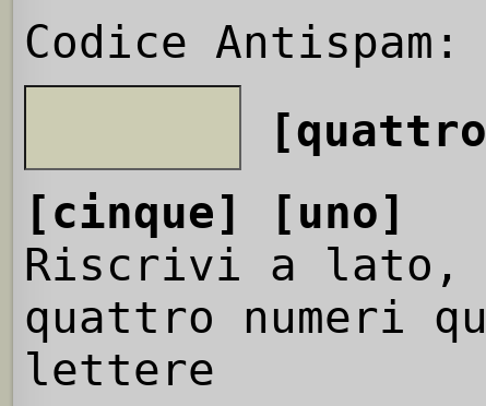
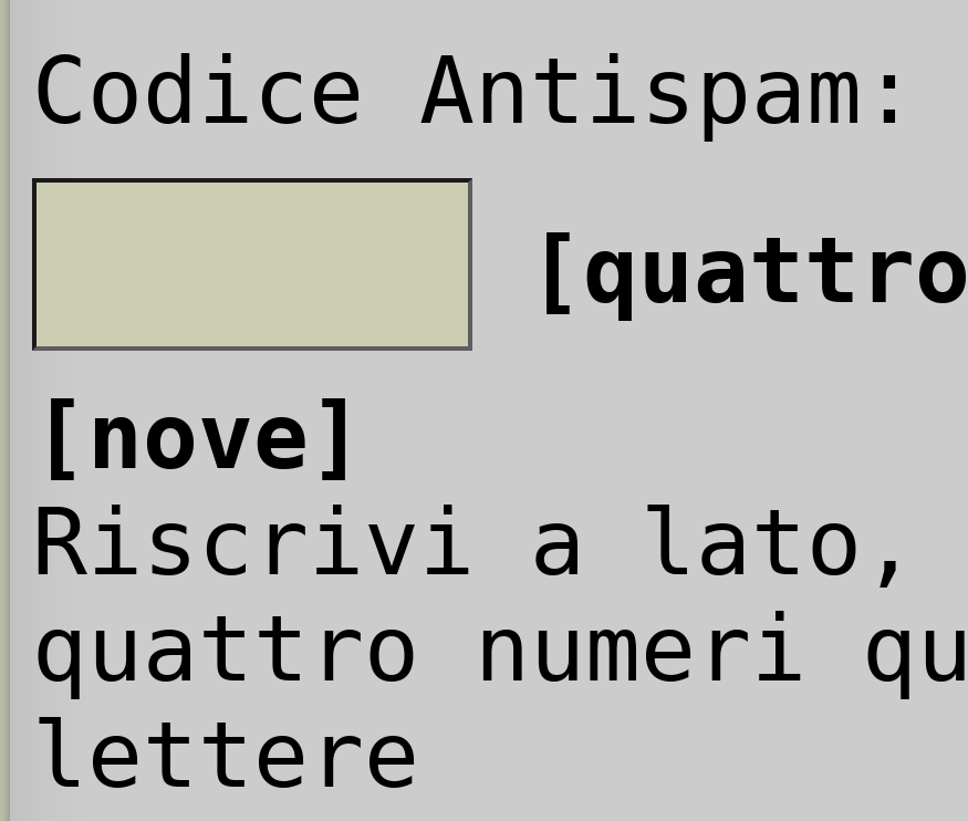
[24,186,406,239] [cinque] [uno] -> [32,383,364,489] [nove]

